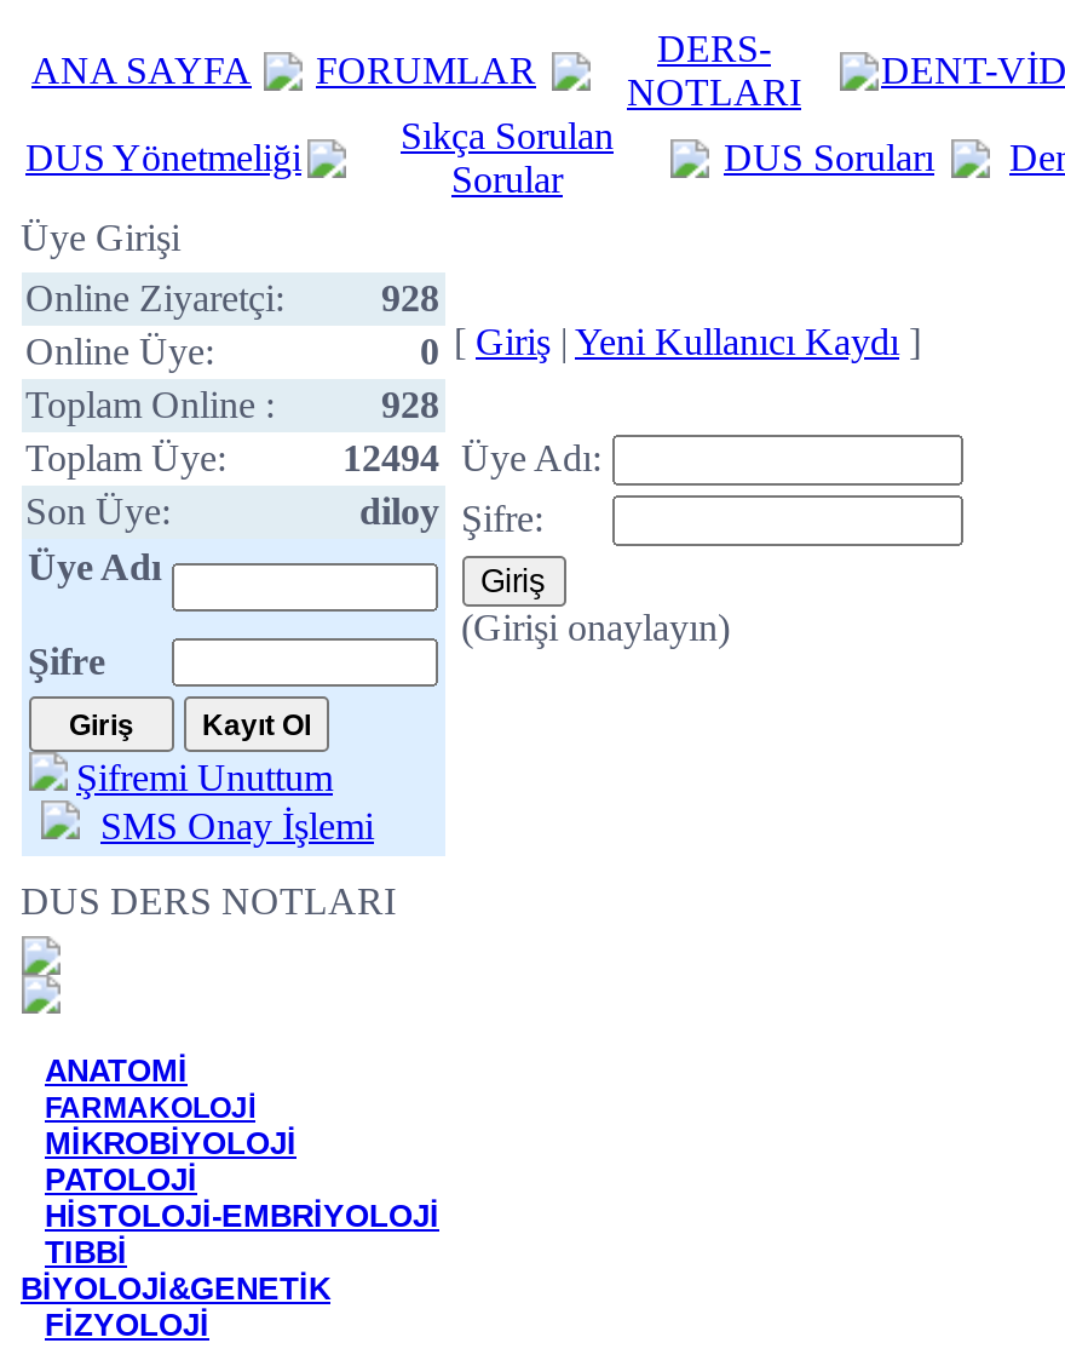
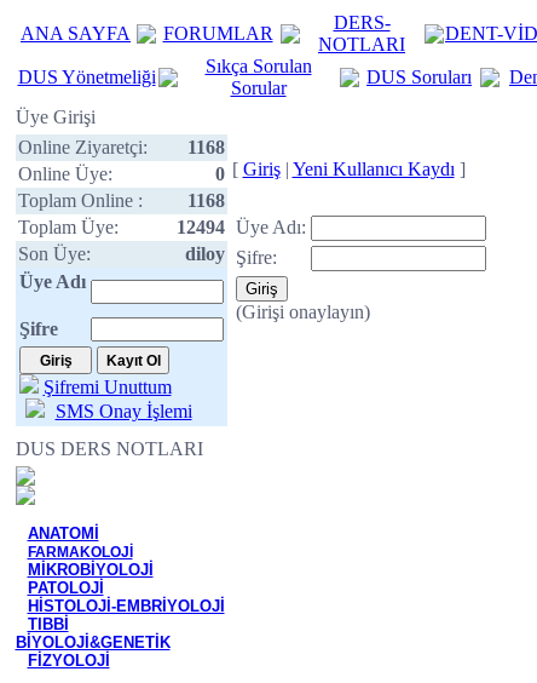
[381,277,439,318] 928 -> [187,137,224,157] 1168
[381,384,439,425] 928 -> [187,190,224,211] 1168

